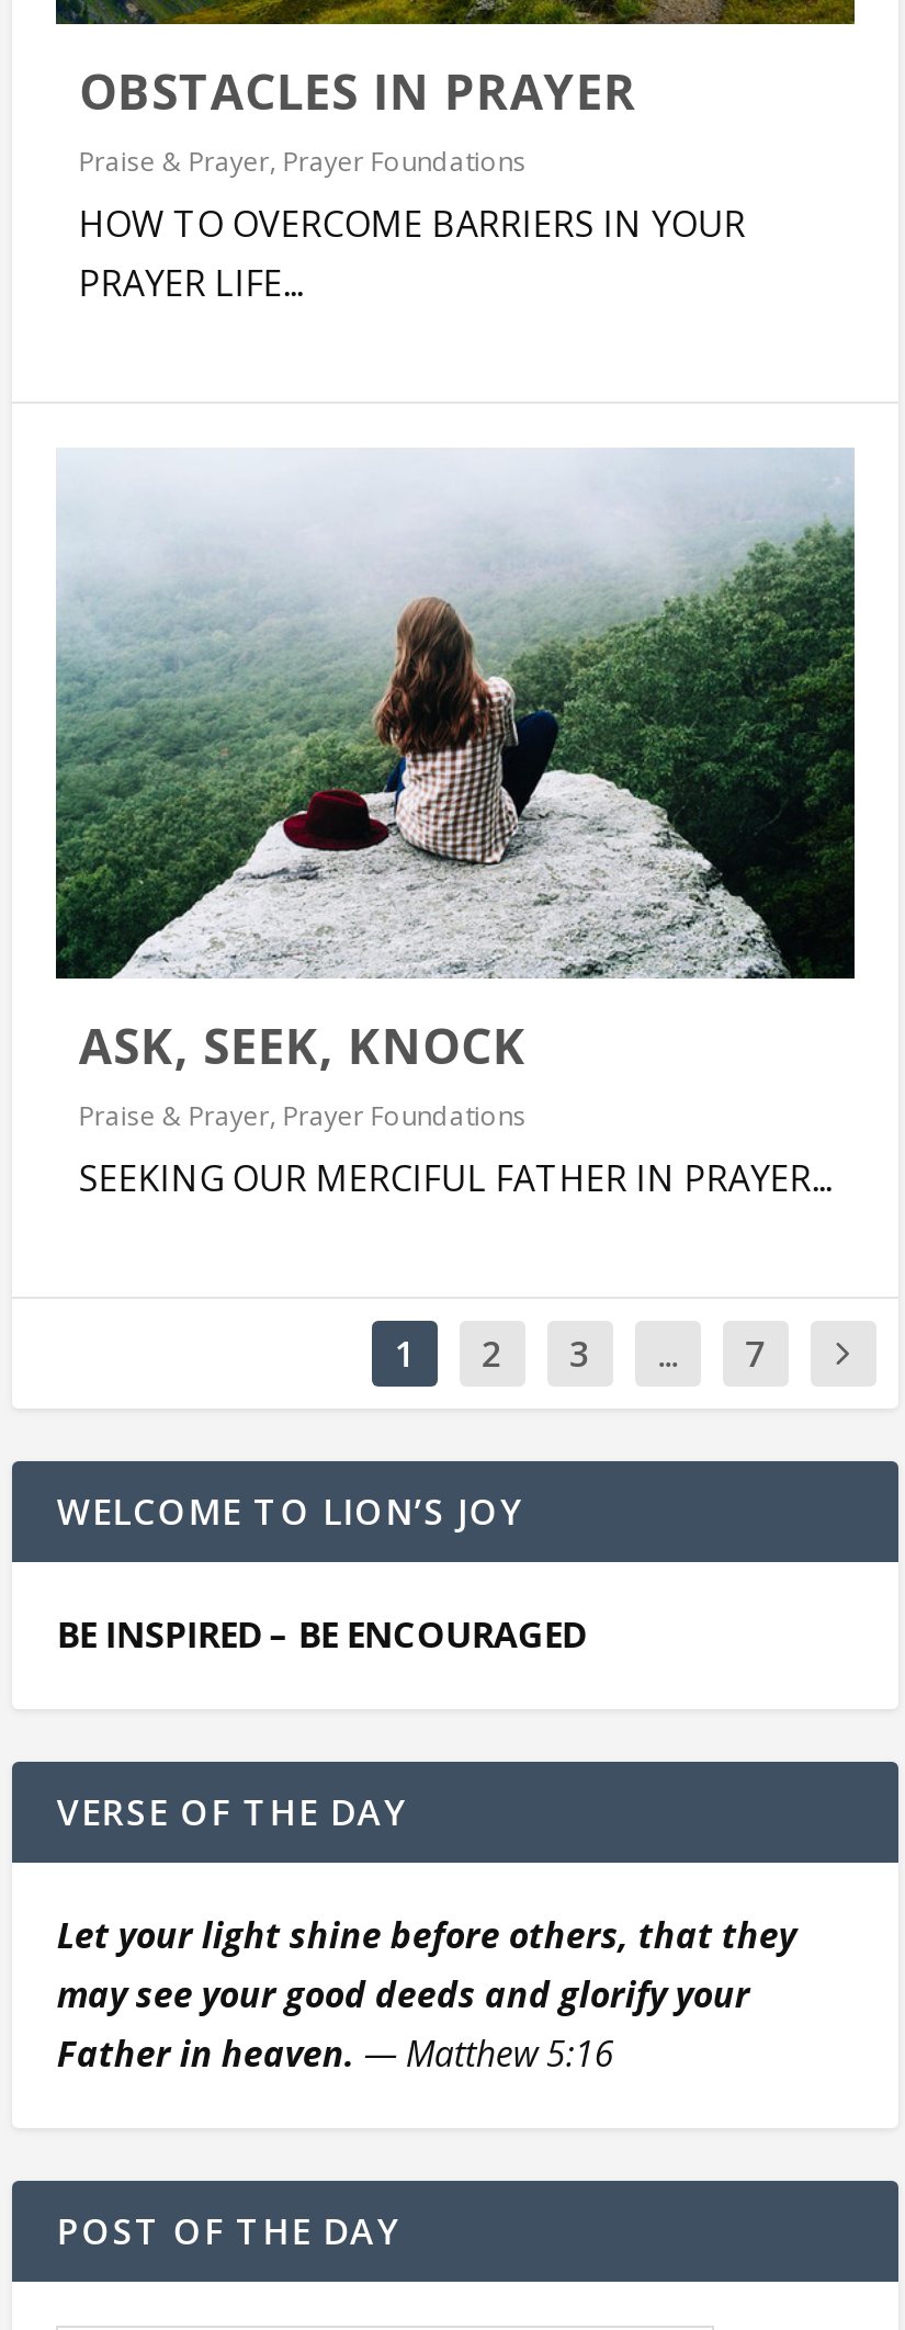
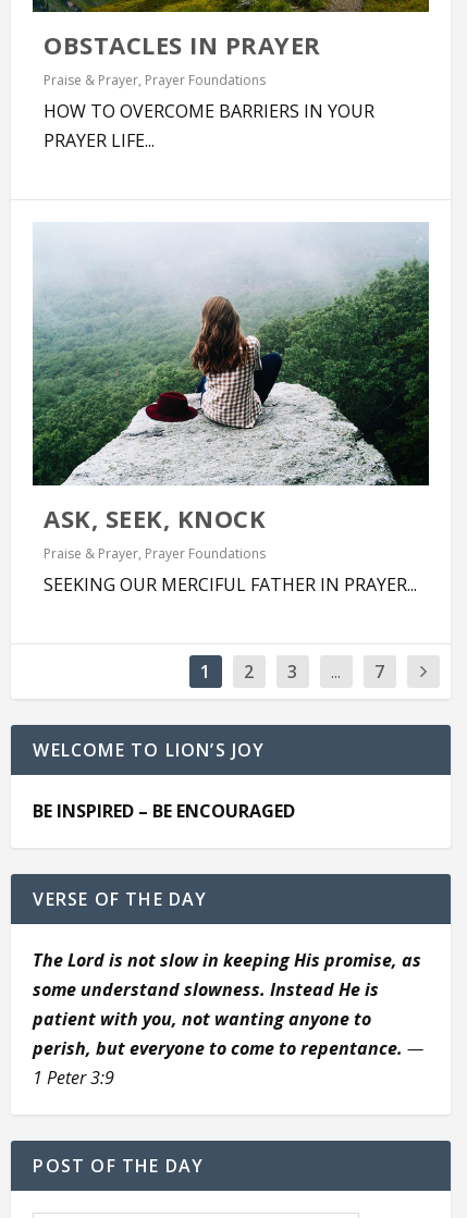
[57,1912,796,2079] Let your light shine before others, that they | may see your good deeds and glorify your | Father in heaven. — Matthew 5:16 -> [33,948,424,1090] The Lord is not slow in keeping His promise, as | some understand slowness. Instead He is | patient with you, not wanting anyone to | perish, but everyone to come to repentance. — | 1 Peter 3:9

